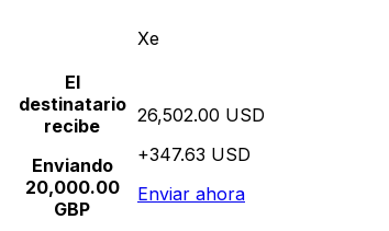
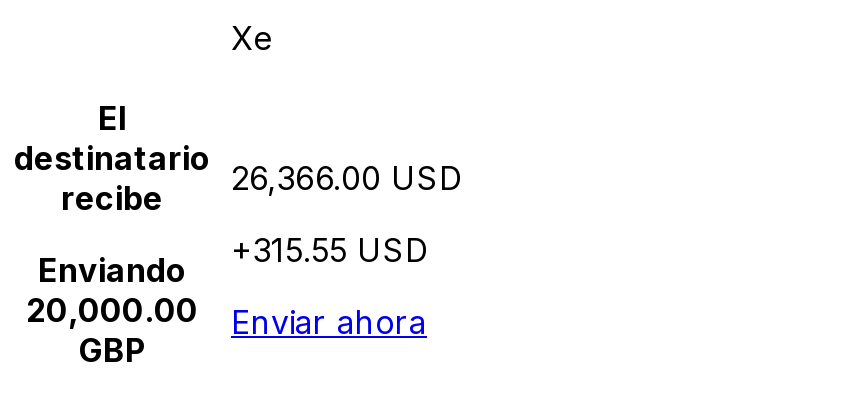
[18,93,265,136] destinatario recibe 26,502.00 USD -> [14,137,463,217] destinatario recibe 26,366.00 USD
[31,143,251,176] Enviando +347.63 USD -> [38,229,429,289] Enviando +315.55 USD

